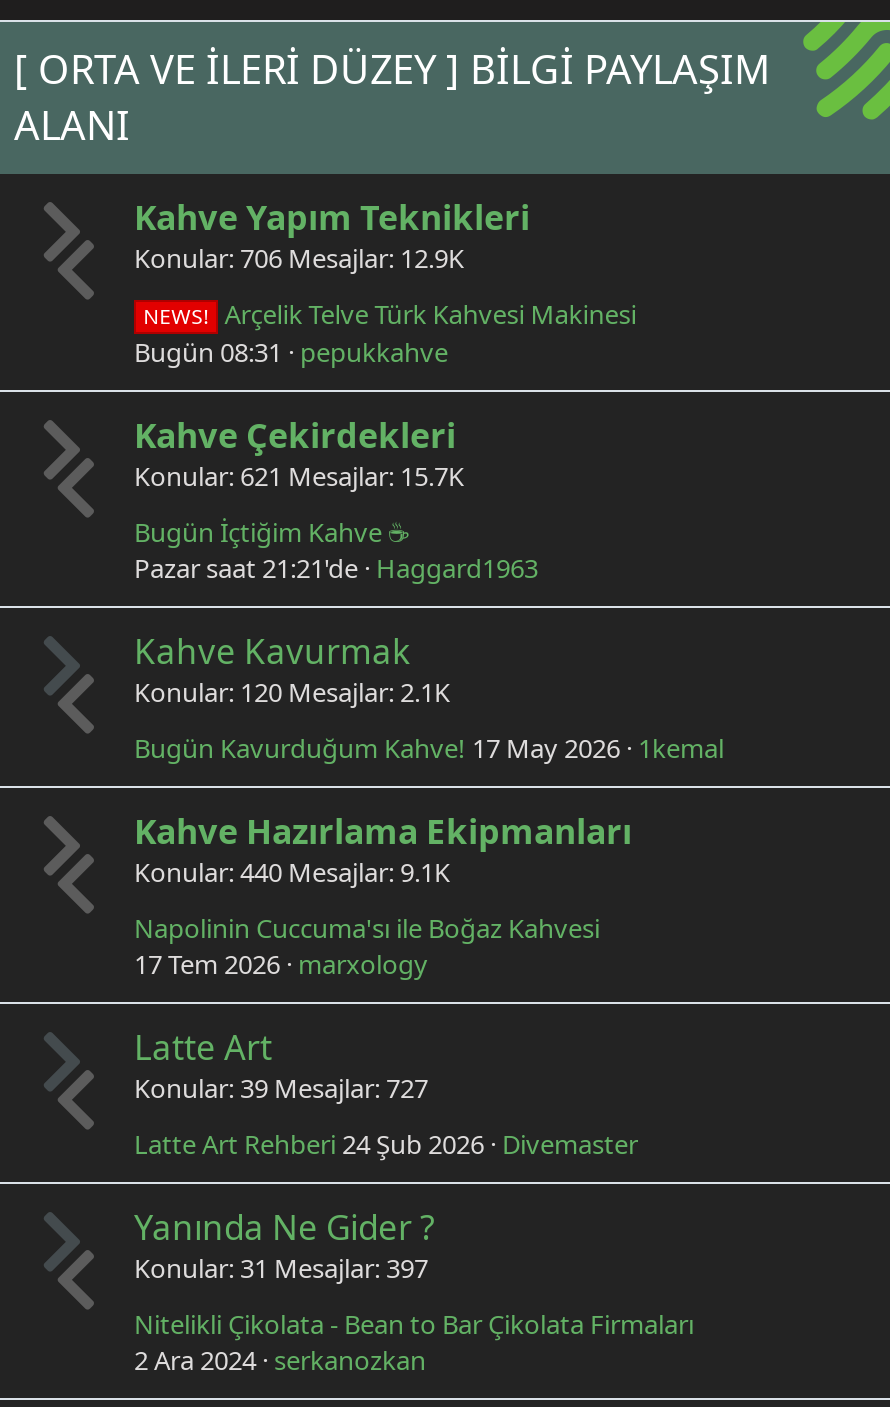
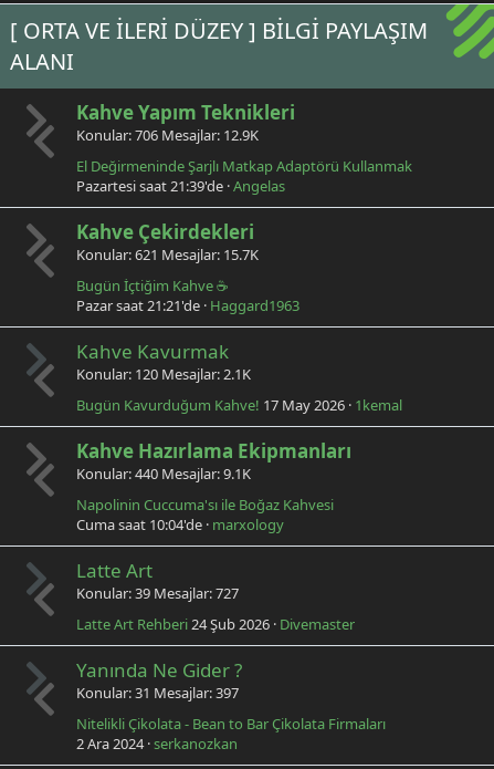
[134,297,636,371] NEWS! Arçelik Telve Türk Kahvesi Makinesi | Bugün 08:31 pepukkahve -> [76,157,412,196] El Değirmeninde Şarjlı Matkap Adaptörü Kullanmak | Pazartesi saat 21:39'de Angelas
[134,947,428,983] 17 Tem 2026 marxology -> [76,515,284,535] Cuma saat 10:04'de marxology

